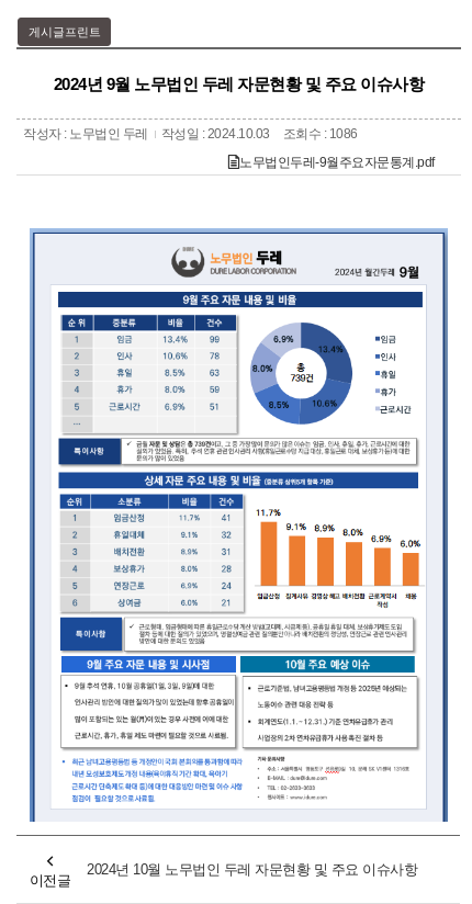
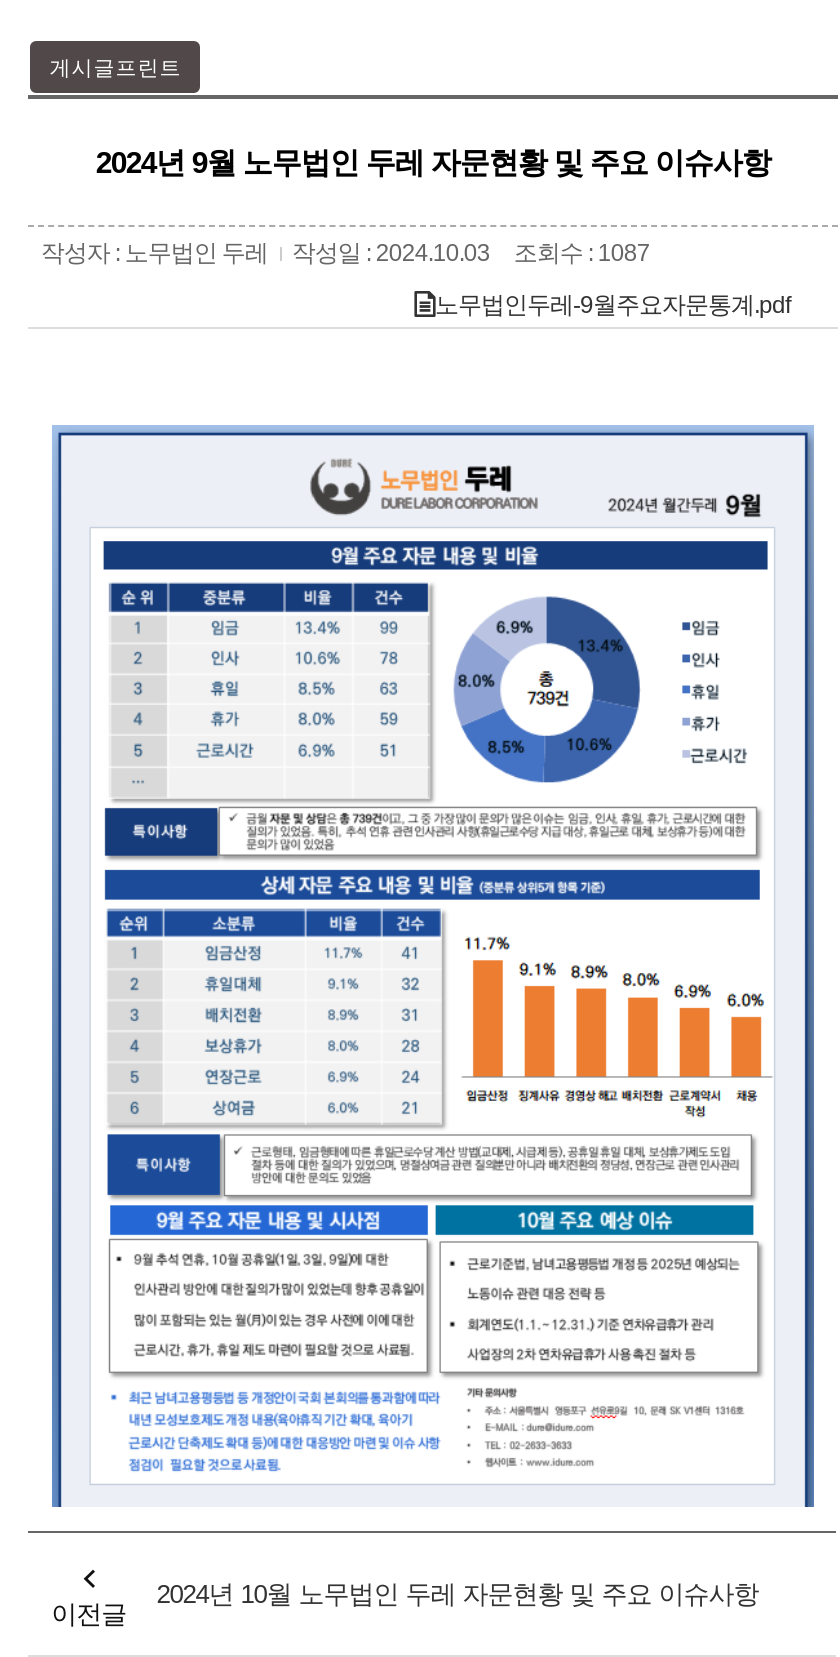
[23,127,358,142] 작성자 : 노무법인 두레 작성일 : 2024.10.03 조회수 : 1086 -> [41,240,650,268] 작성자 : 노무법인 두레 작성일 : 2024.10.03 조회수 : 1087

